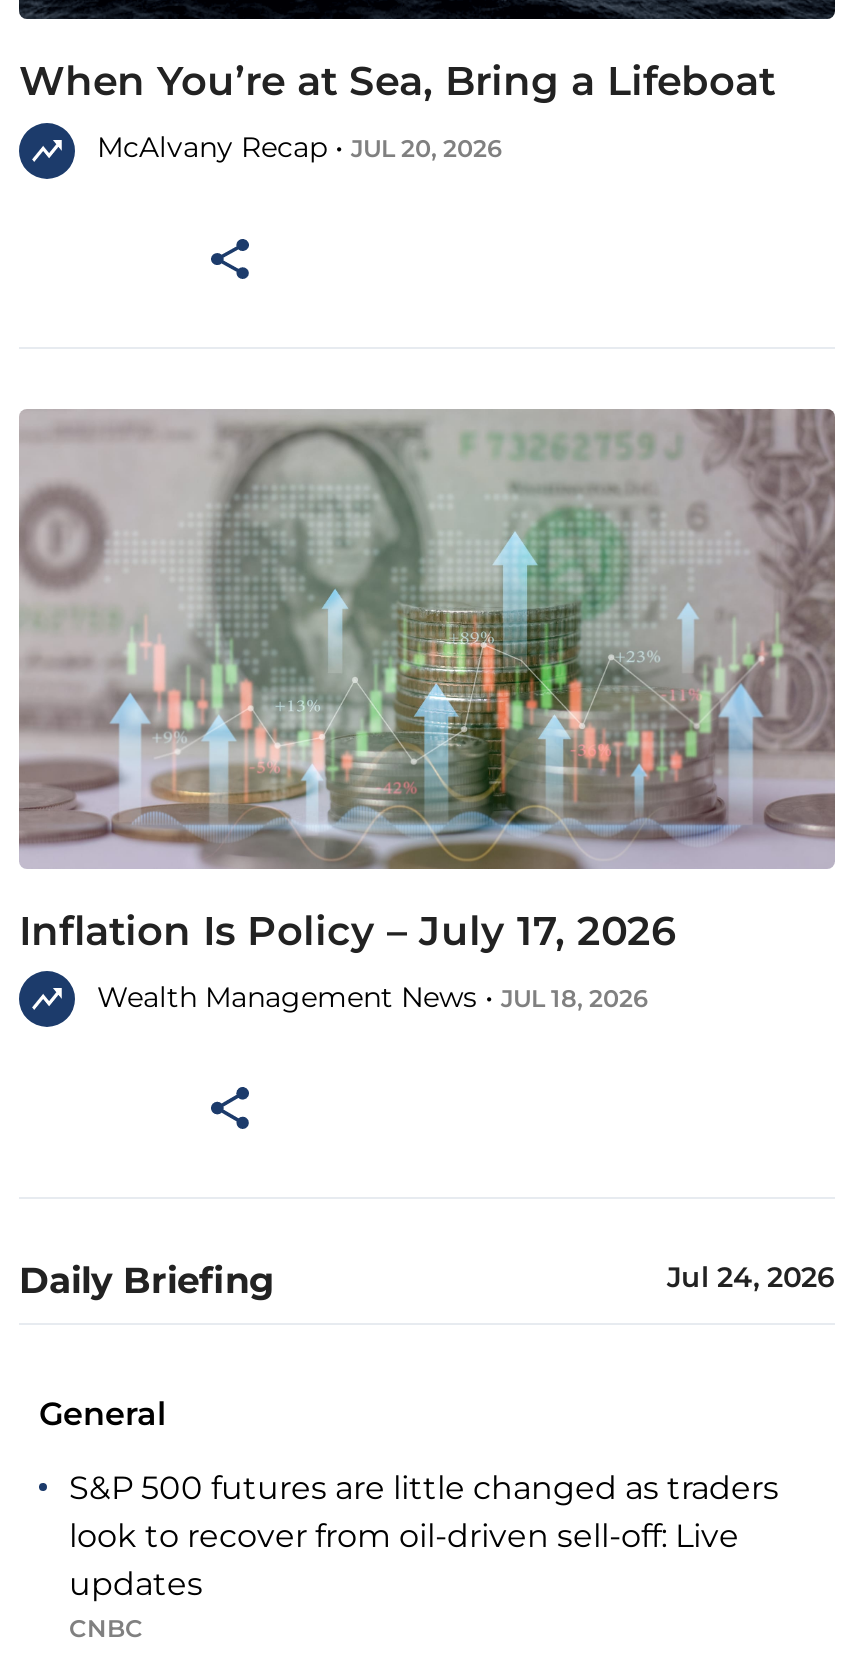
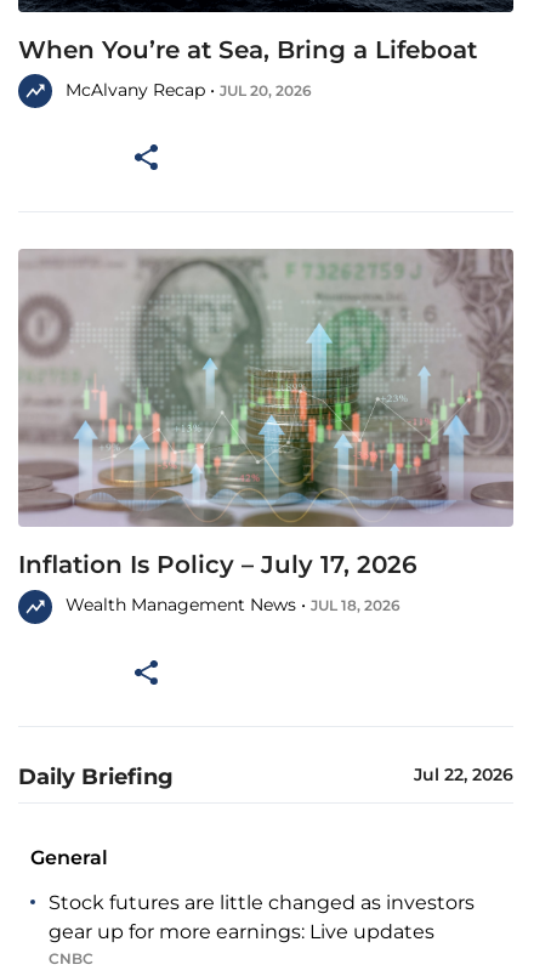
[667,1258,835,1294] Jul 24, 2026 -> [414,764,513,786] Jul 22, 2026
[69,1468,779,1602] S&P 500 futures are little changed as traders | look to recover from oil-driven sell-off: Live | updates -> [49,891,475,943] Stock futures are little changed as investors | gear up for more earnings: Live updates

